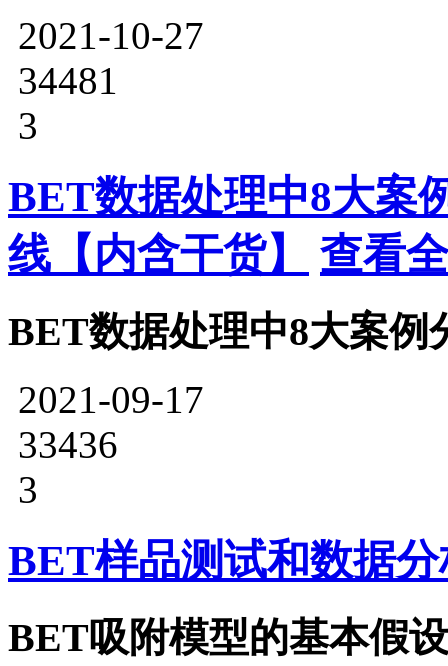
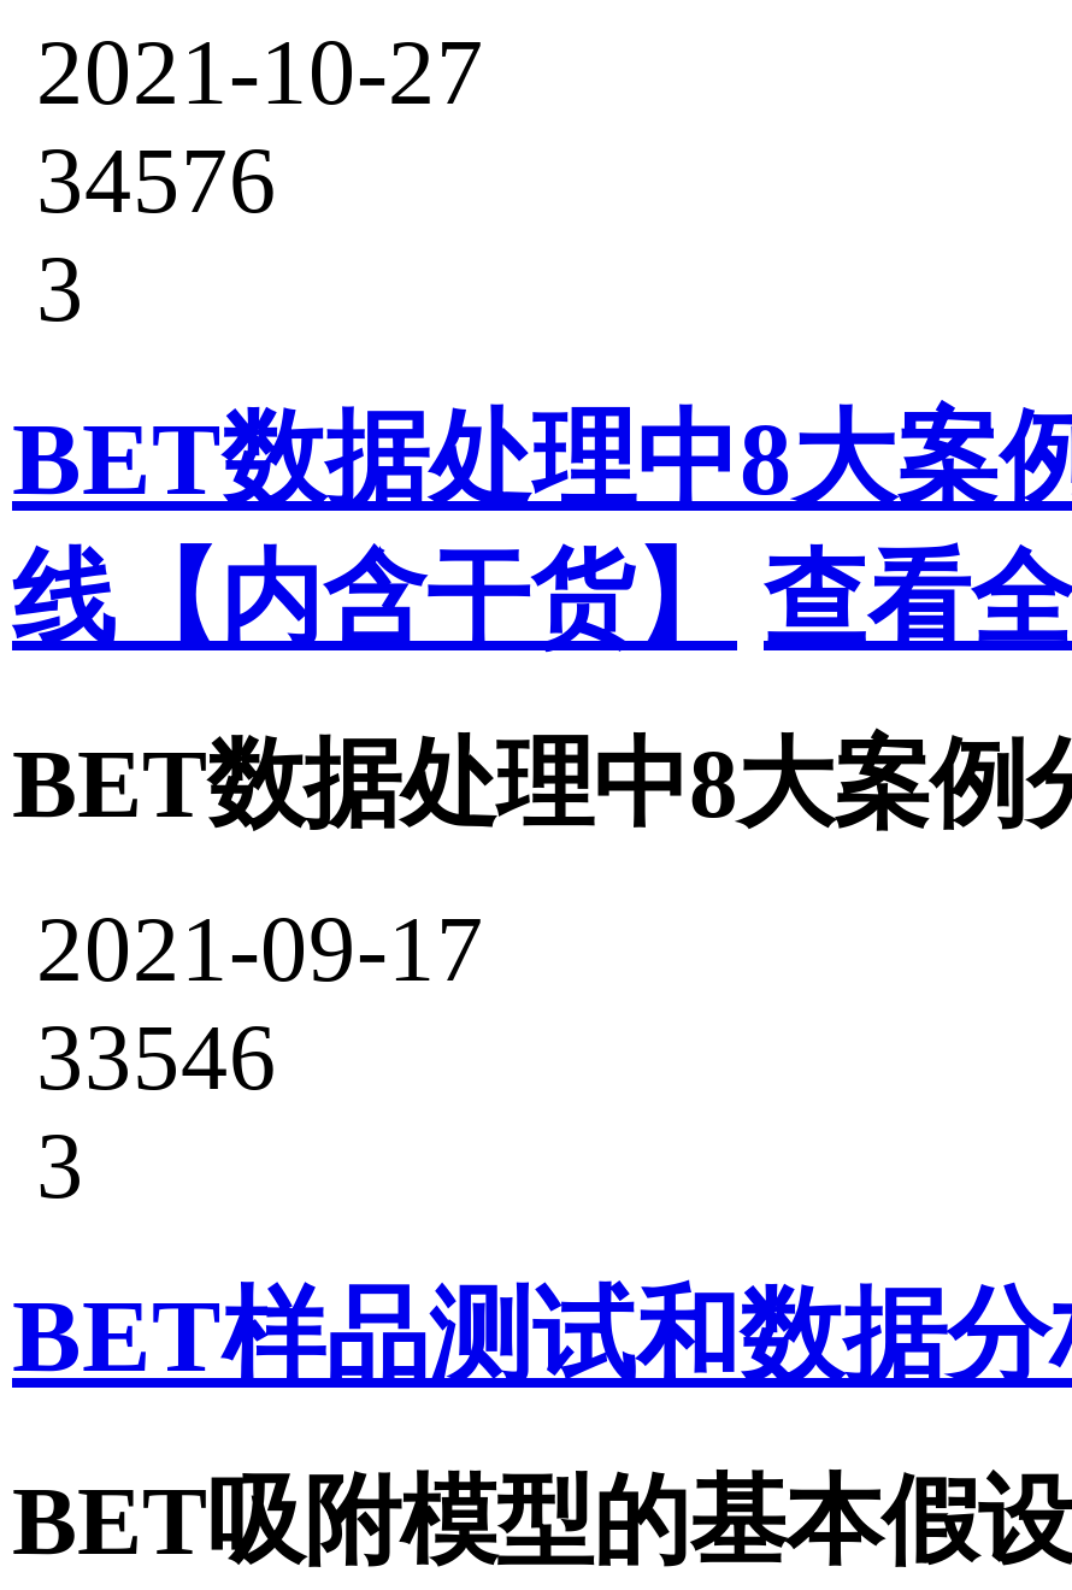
[8,59,118,102] 34481 -> [12,127,277,231] 34576
[8,423,118,466] 33436 -> [12,1006,277,1109] 33546

